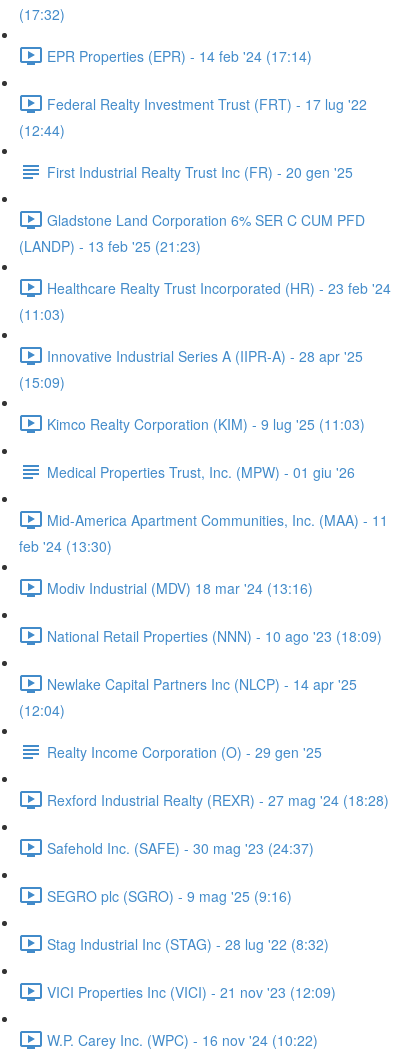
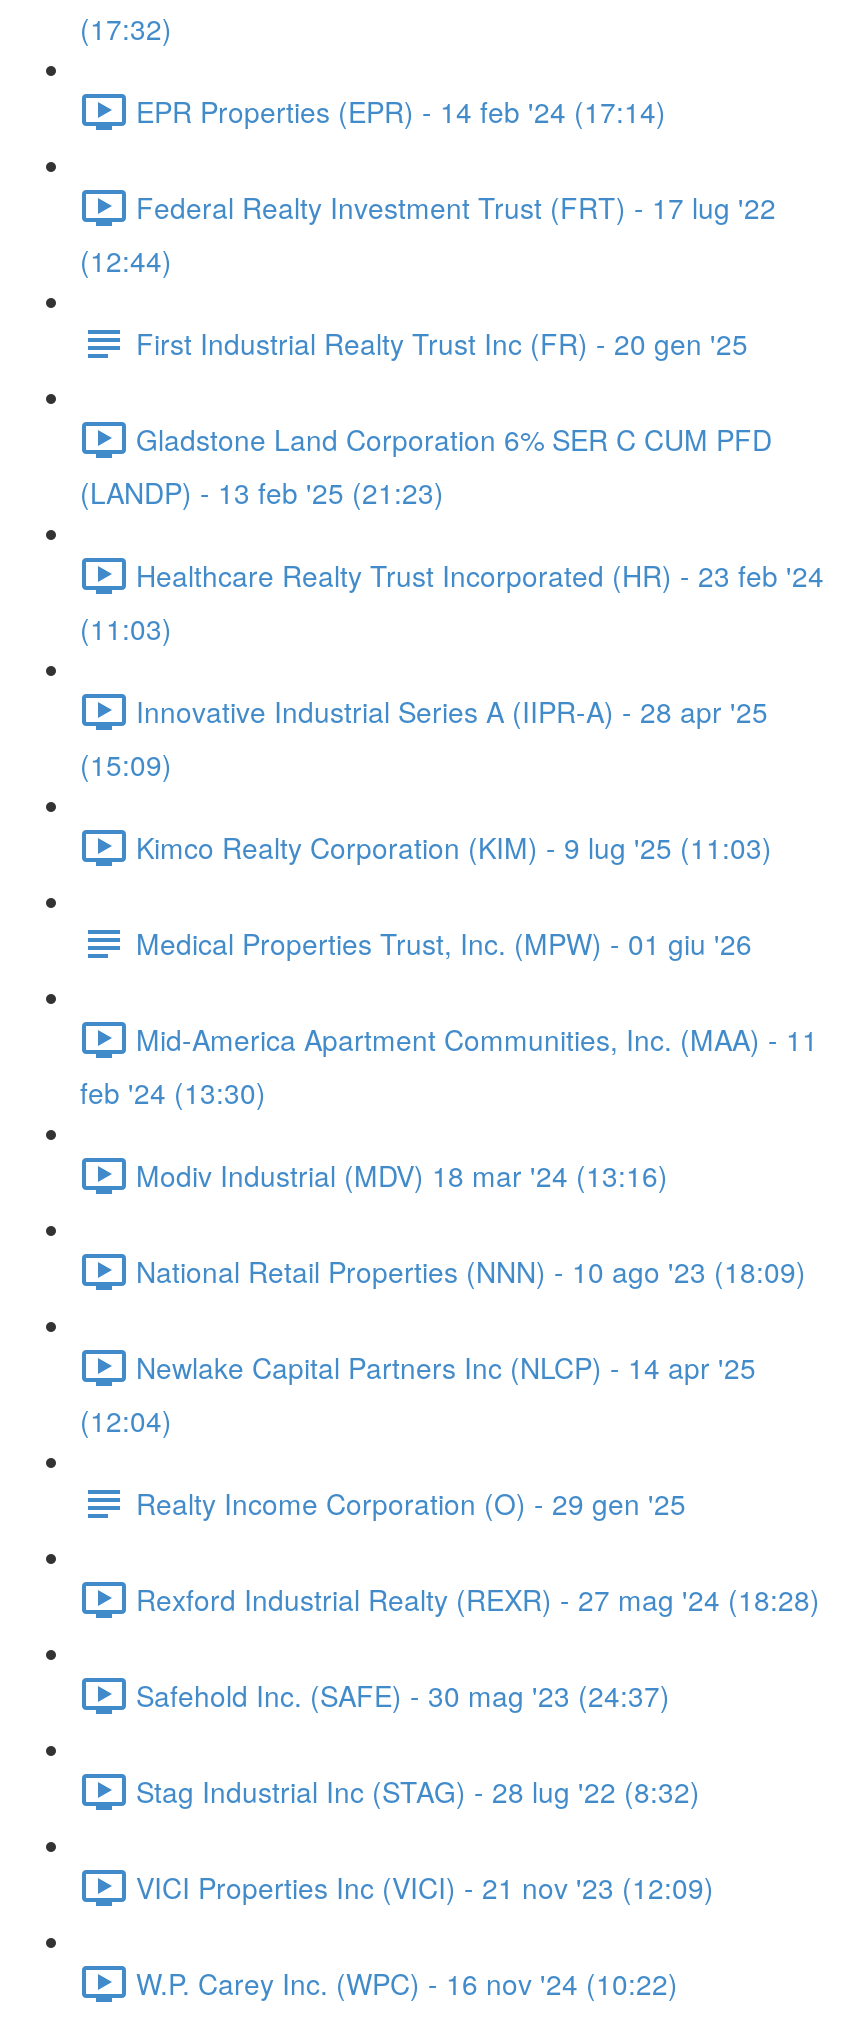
[47,886,292,906] SEGRO plc (SGRO) - 9 mag '25 (9:16) -> none

